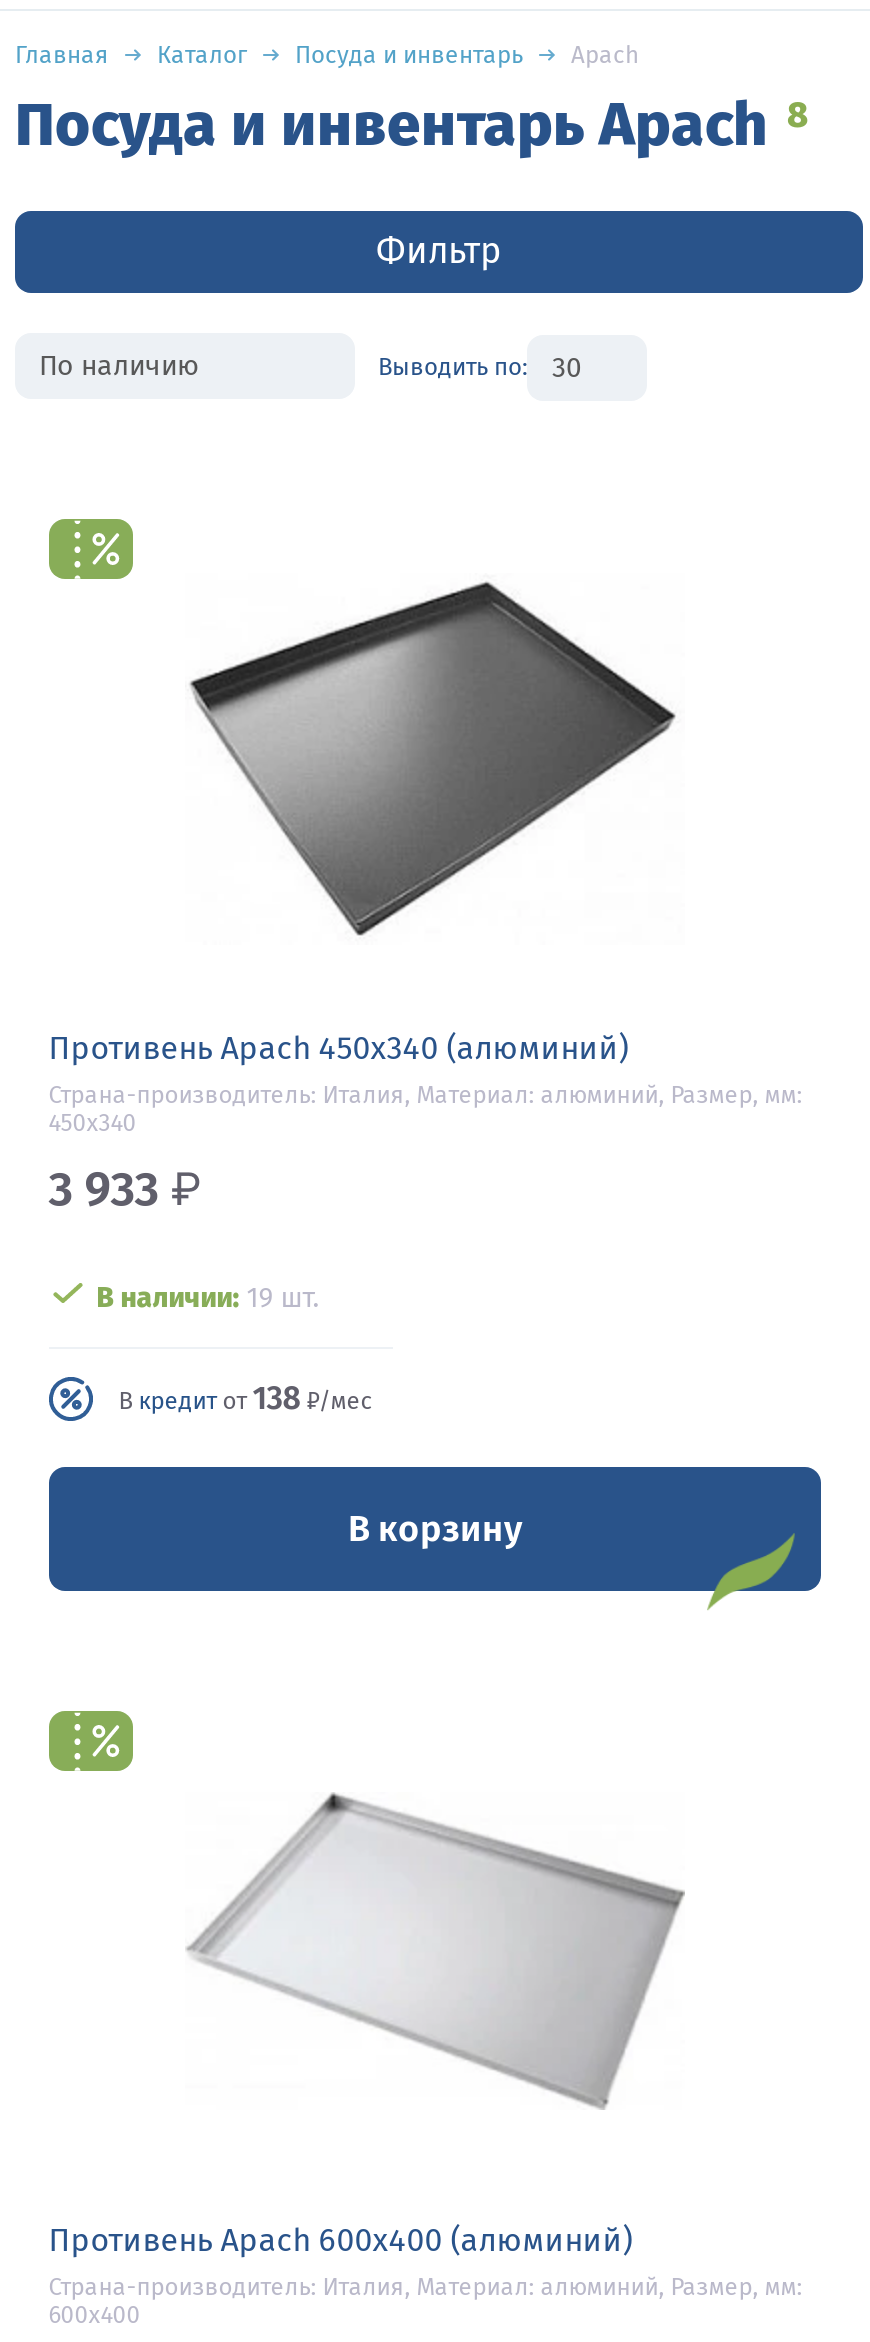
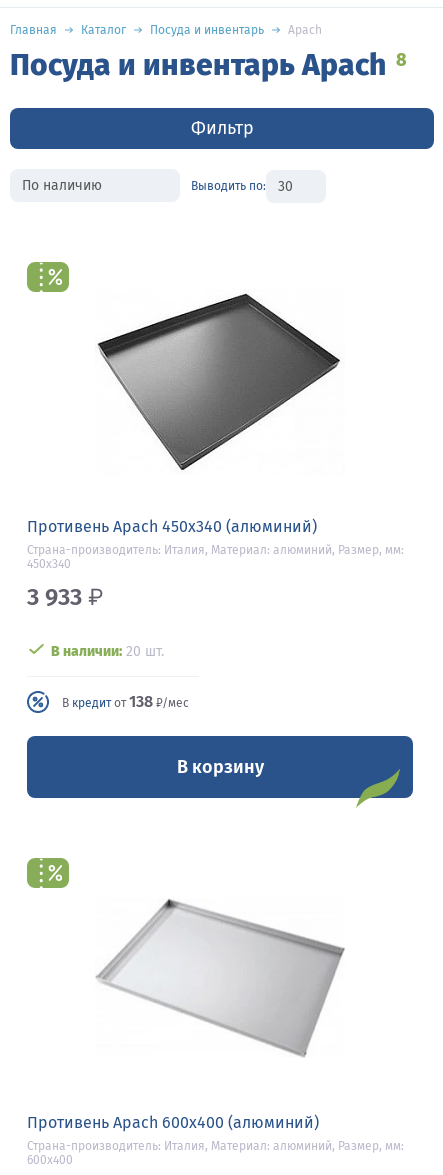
[97,1281,319,1315] В наличии: 19 шт. -> [51,643,164,660] В наличии: 20 шт.

